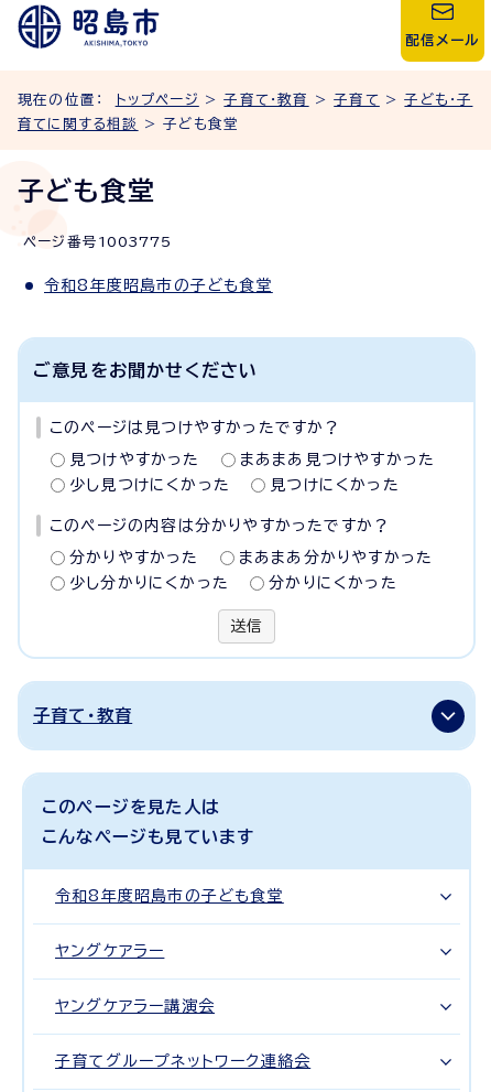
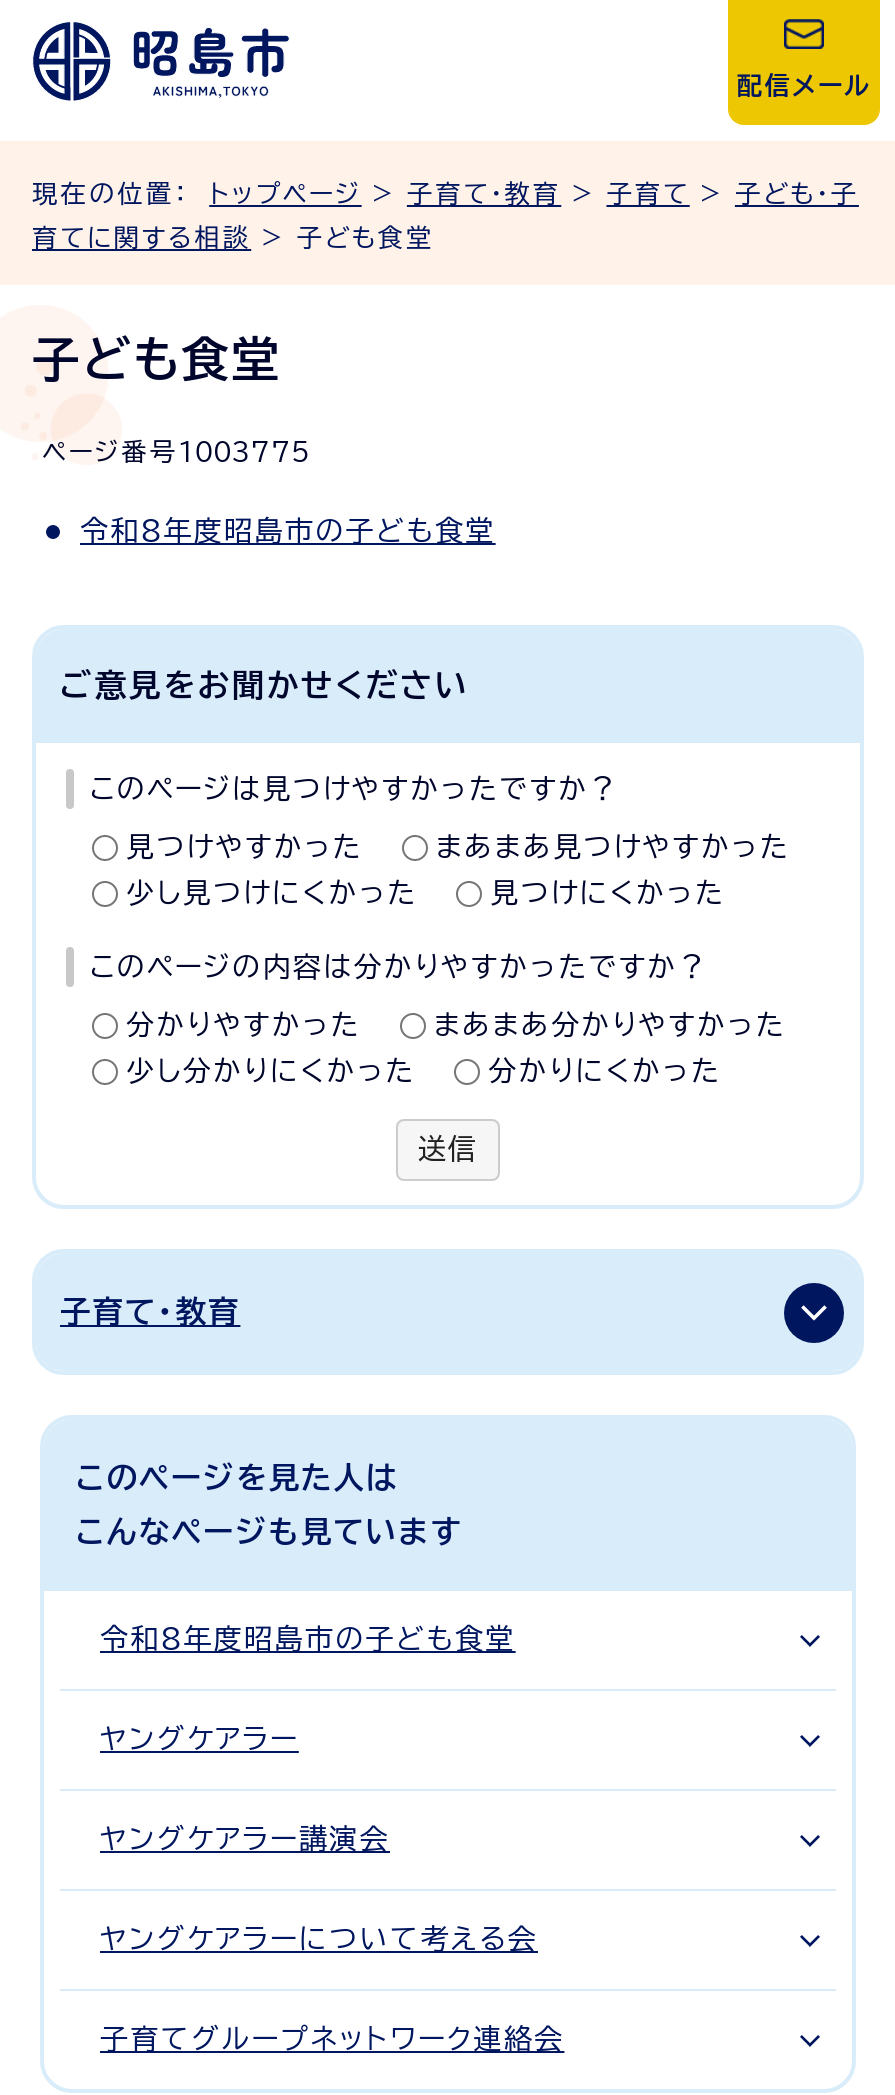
none -> [100,1925,538,1953] ヤングケアラーについて考える会

